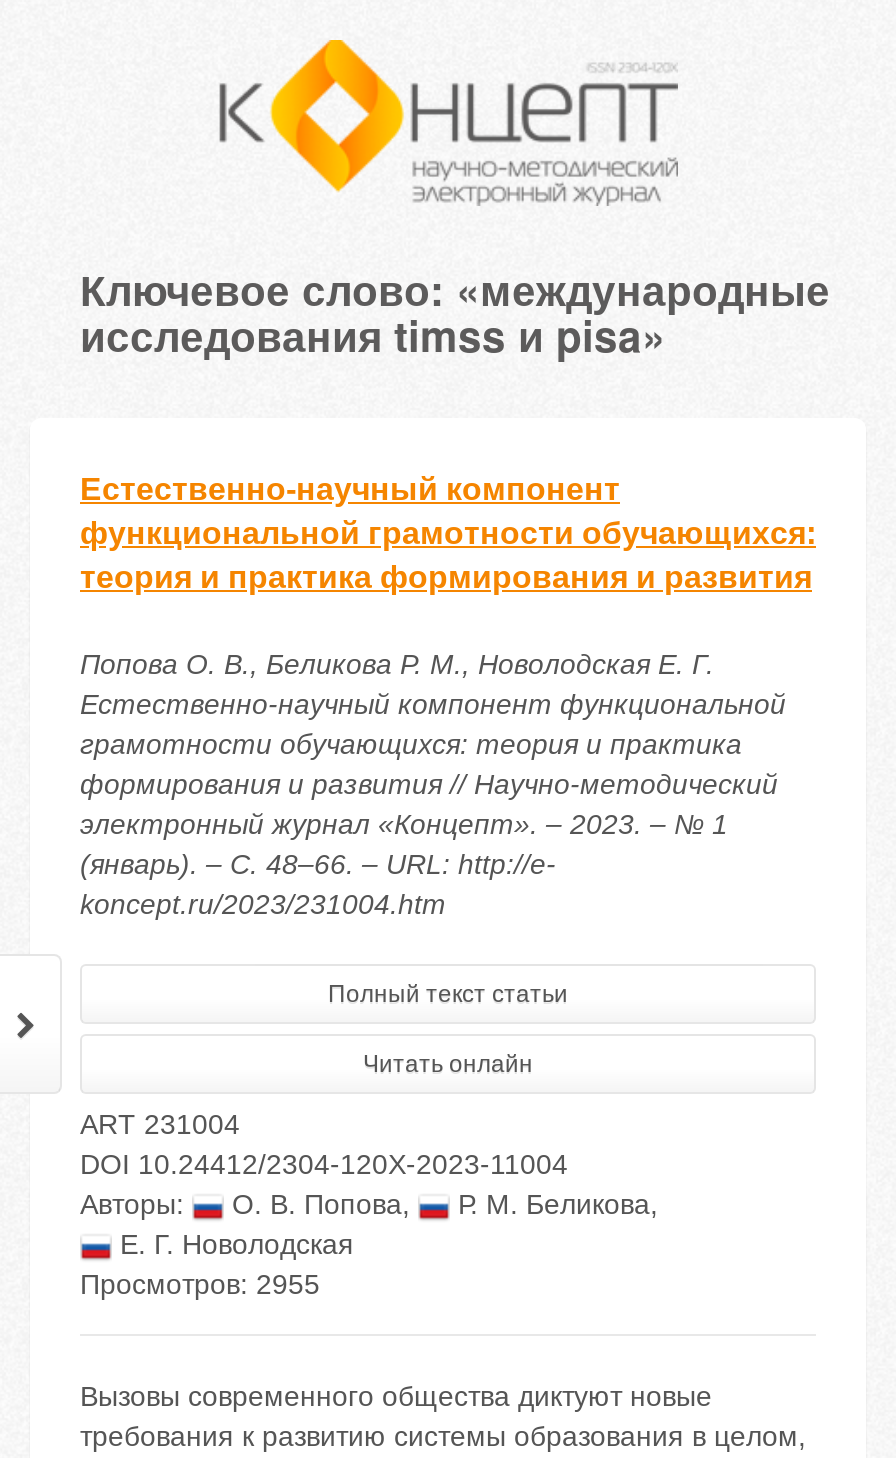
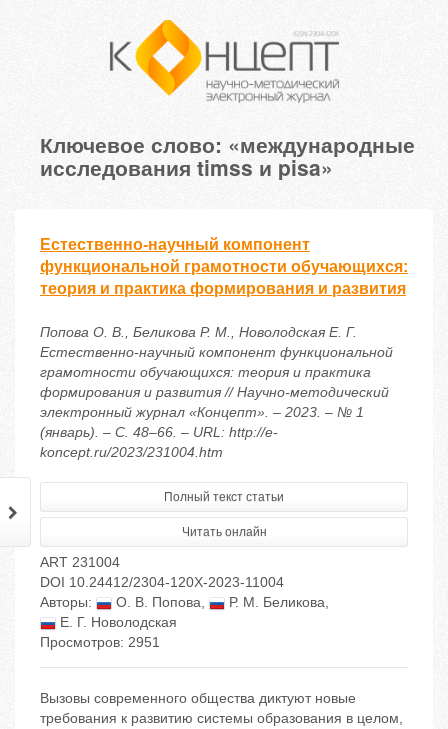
[80,1269,320,1301] Просмотров: 2955 -> [40,634,160,650] Просмотров: 2951

